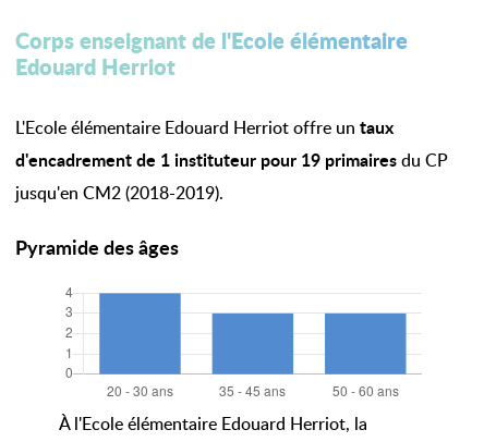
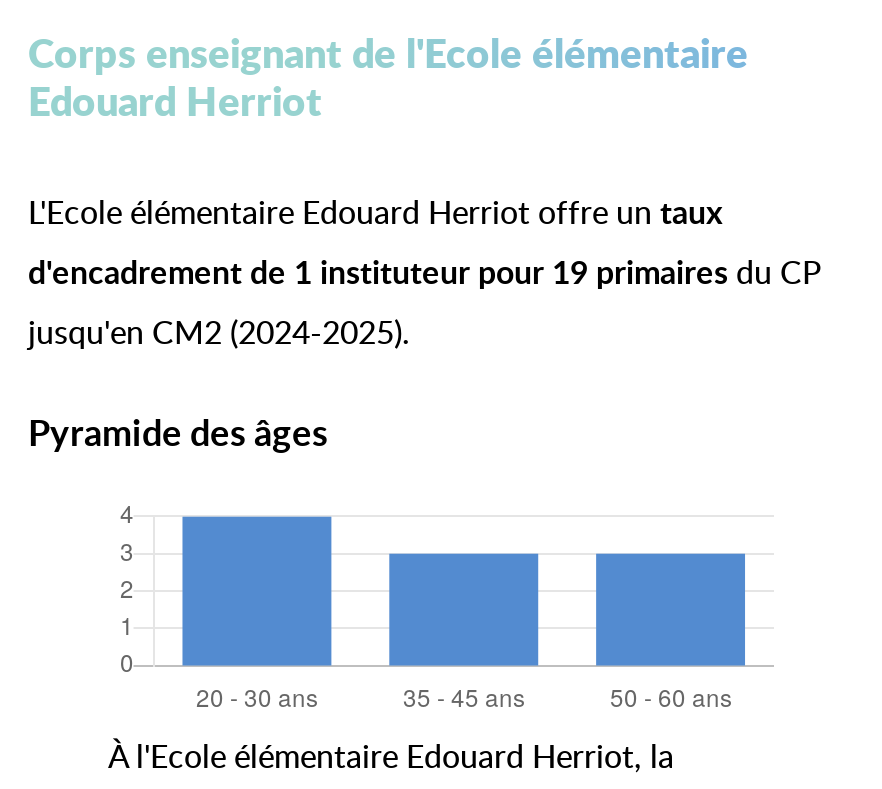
[15,181,223,205] jusqu'en CM2 (2018-2019). -> [28,310,410,354] jusqu'en CM2 (2024-2025).

